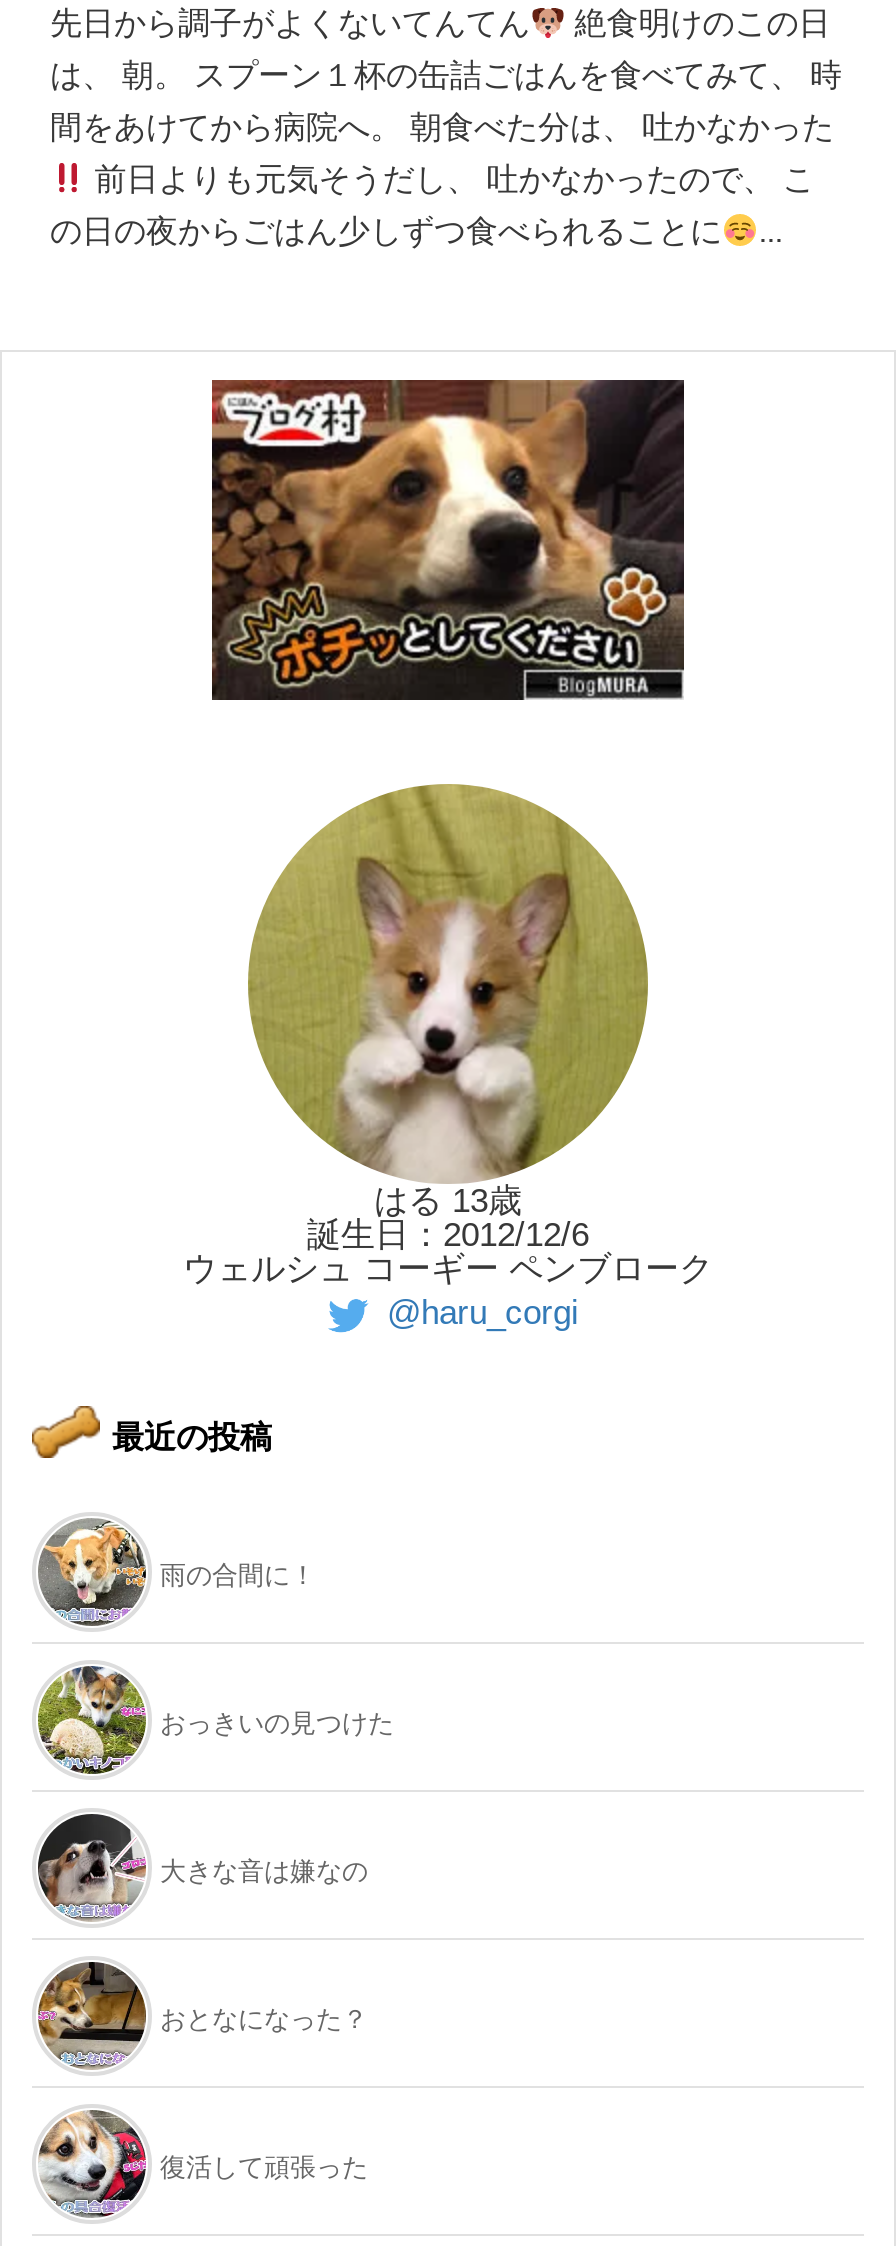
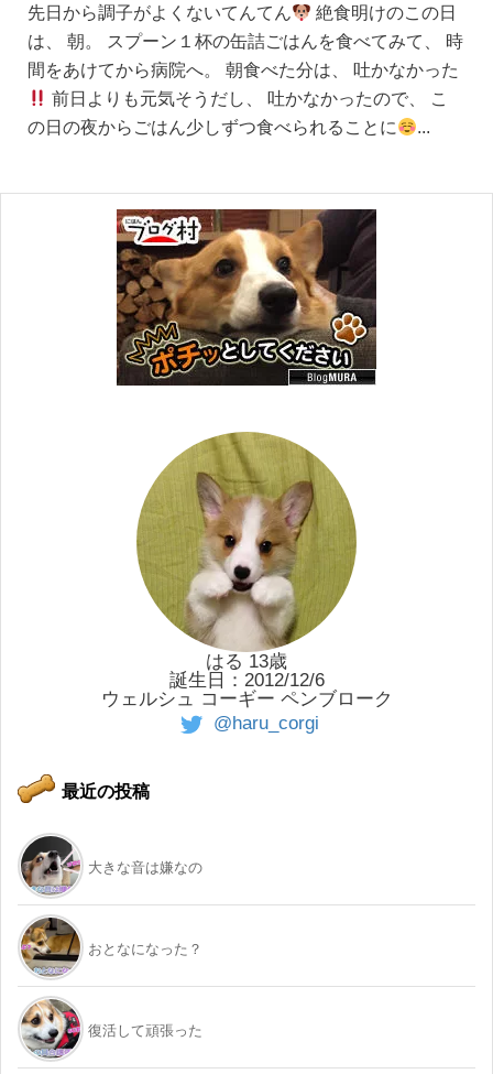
[42,1520,316,1626] [image] | 雨の合間に！ -> none
[38,1666,394,1774] [image] | おっきいの見つけた -> none

